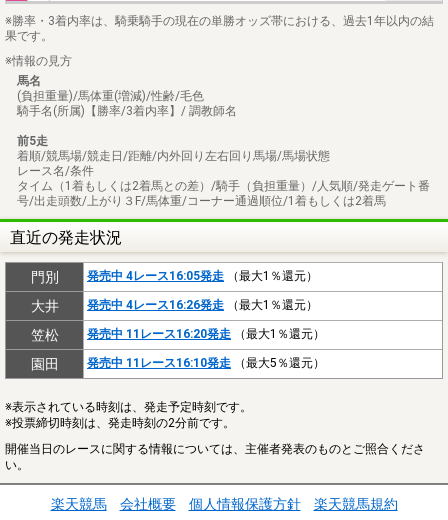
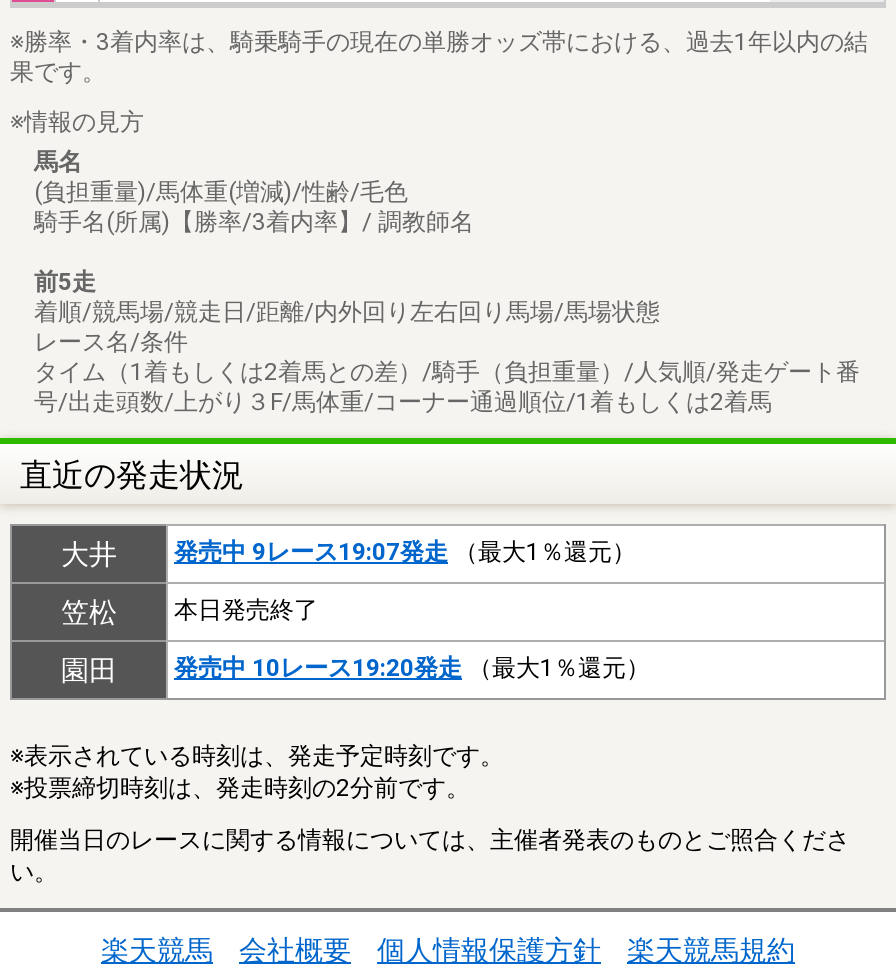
[30,269,318,285] 門別 | 発売中 4レース16:05発走（最大1％還元） -> none
[87,298,318,312] 発売中 4レース16:26発走（最大1％還元） -> [174,539,636,567] 発売中 9レース19:07発走（最大1％還元）
[87,327,325,341] 発売中 11レース16:20発走（最大1％還元） -> [174,597,318,625] 本日発売終了
[87,356,325,370] 発売中 11レース16:10発走（最大5％還元） -> [174,655,650,683] 発売中 10レース19:20発走（最大1％還元）

